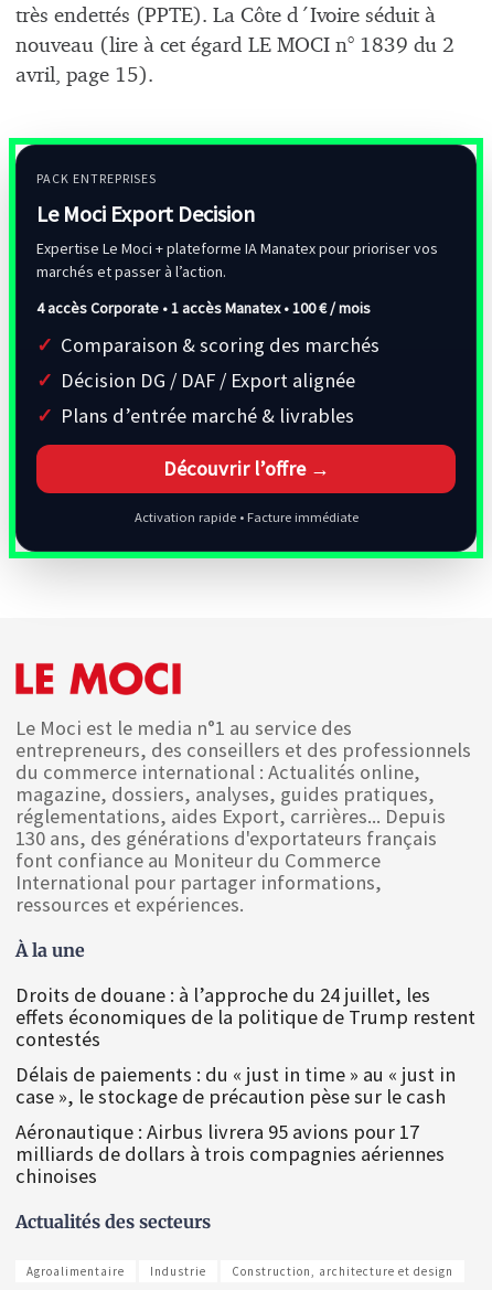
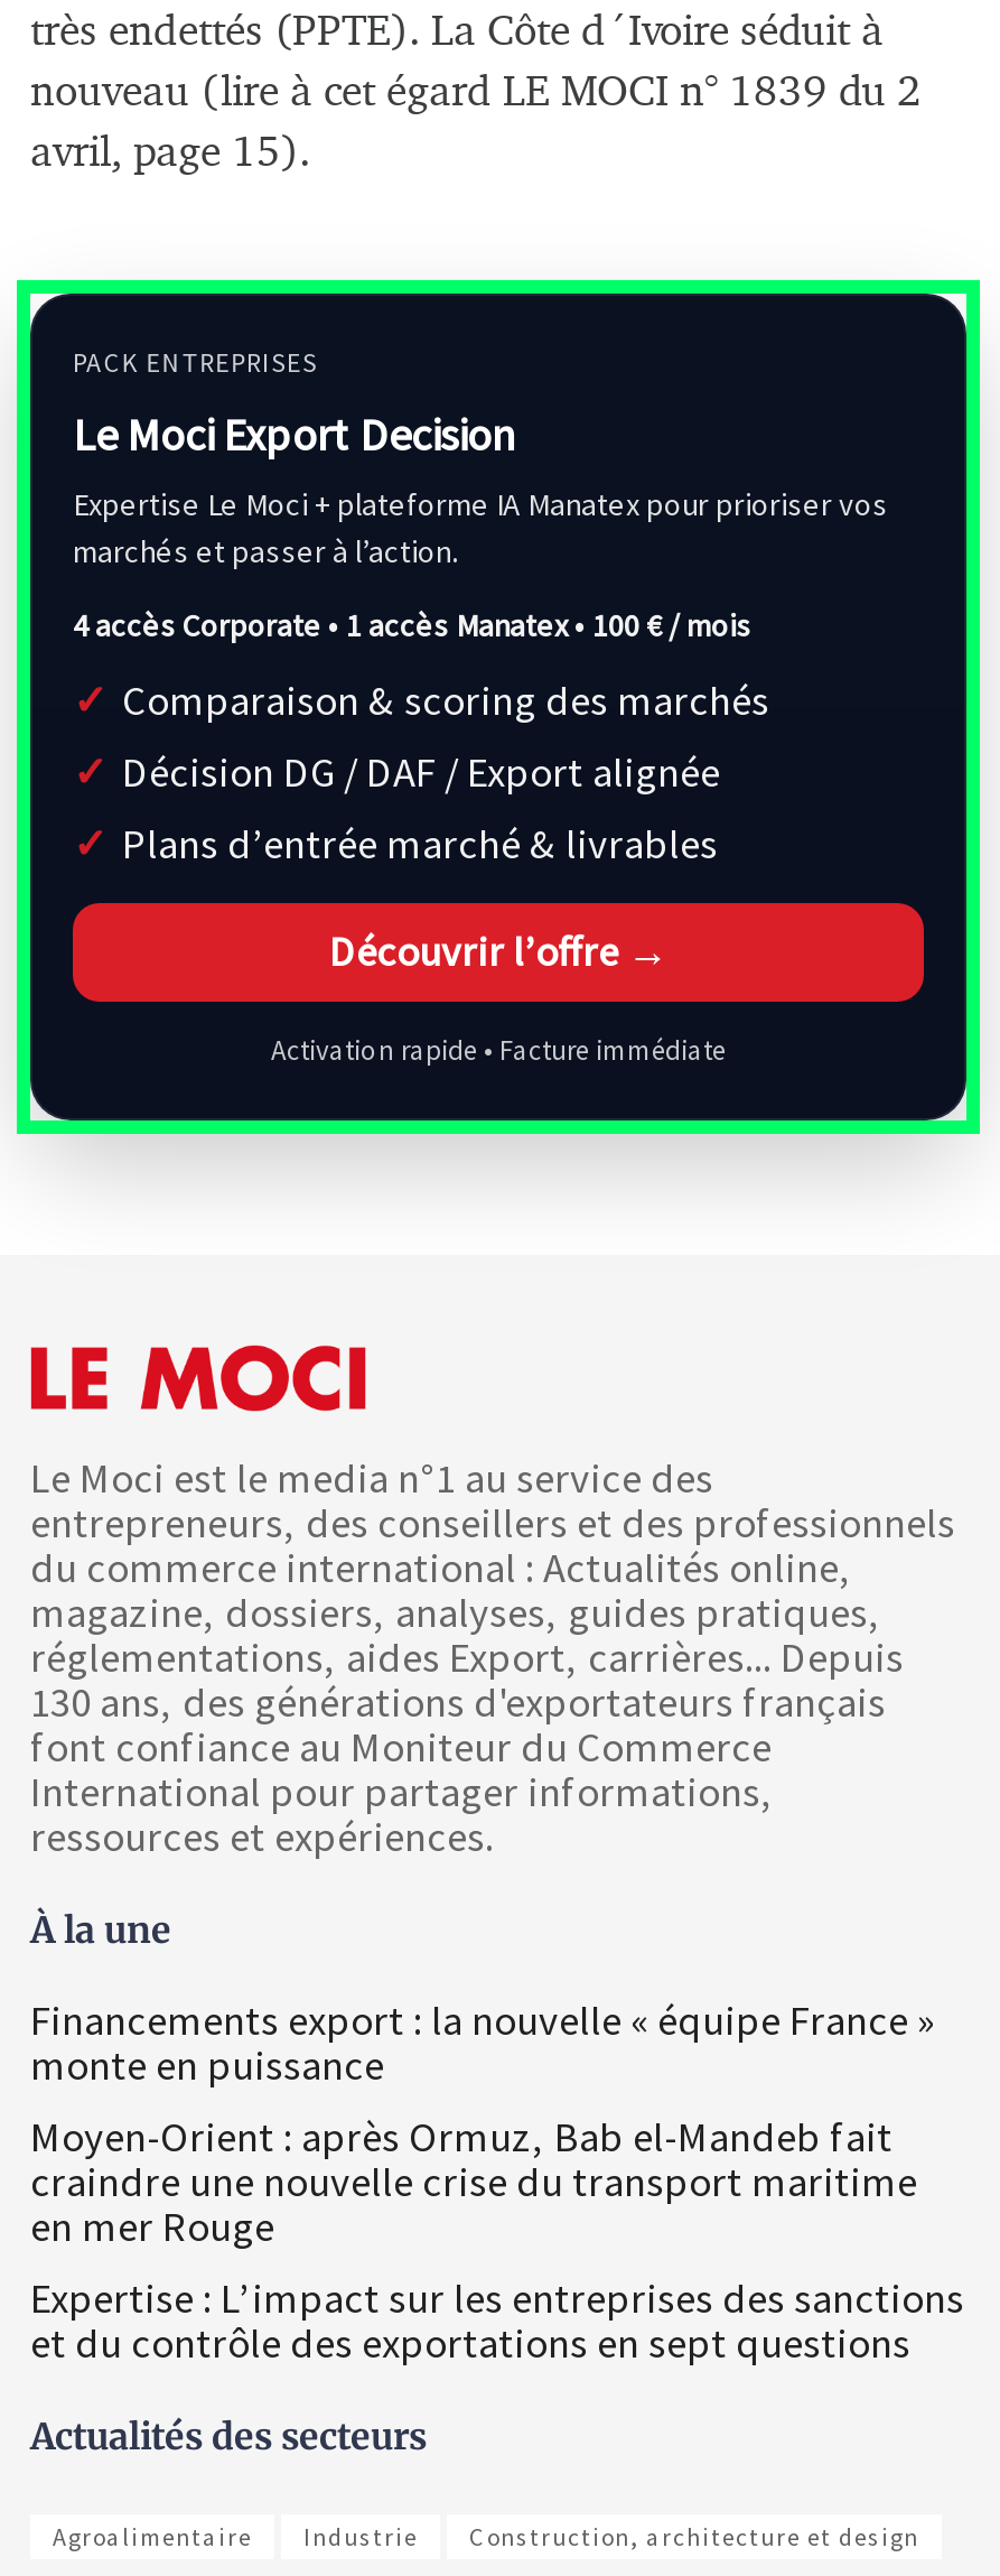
[15,982,475,1188] Droits de douane : à l’approche du 24 juillet, les | effets économiques de la politique de Trump restent | contestés | Délais de paiements : du « just in time » au « just in | case », le stockage de précaution pèse sur le cash | Aéronautique : Airbus livrera 95 avions pour 17 | milliards de dollars à trois compagnies aériennes | chinoises -> [30,1994,964,2368] Financements export : la nouvelle « équipe France » | monte en puissance | Moyen-Orient : après Ormuz, Bab el-Mandeb fait | craindre une nouvelle crise du transport maritime | en mer Rouge | Expertise : L’impact sur les entreprises des sanctions | et du contrôle des exportations en sept questions

